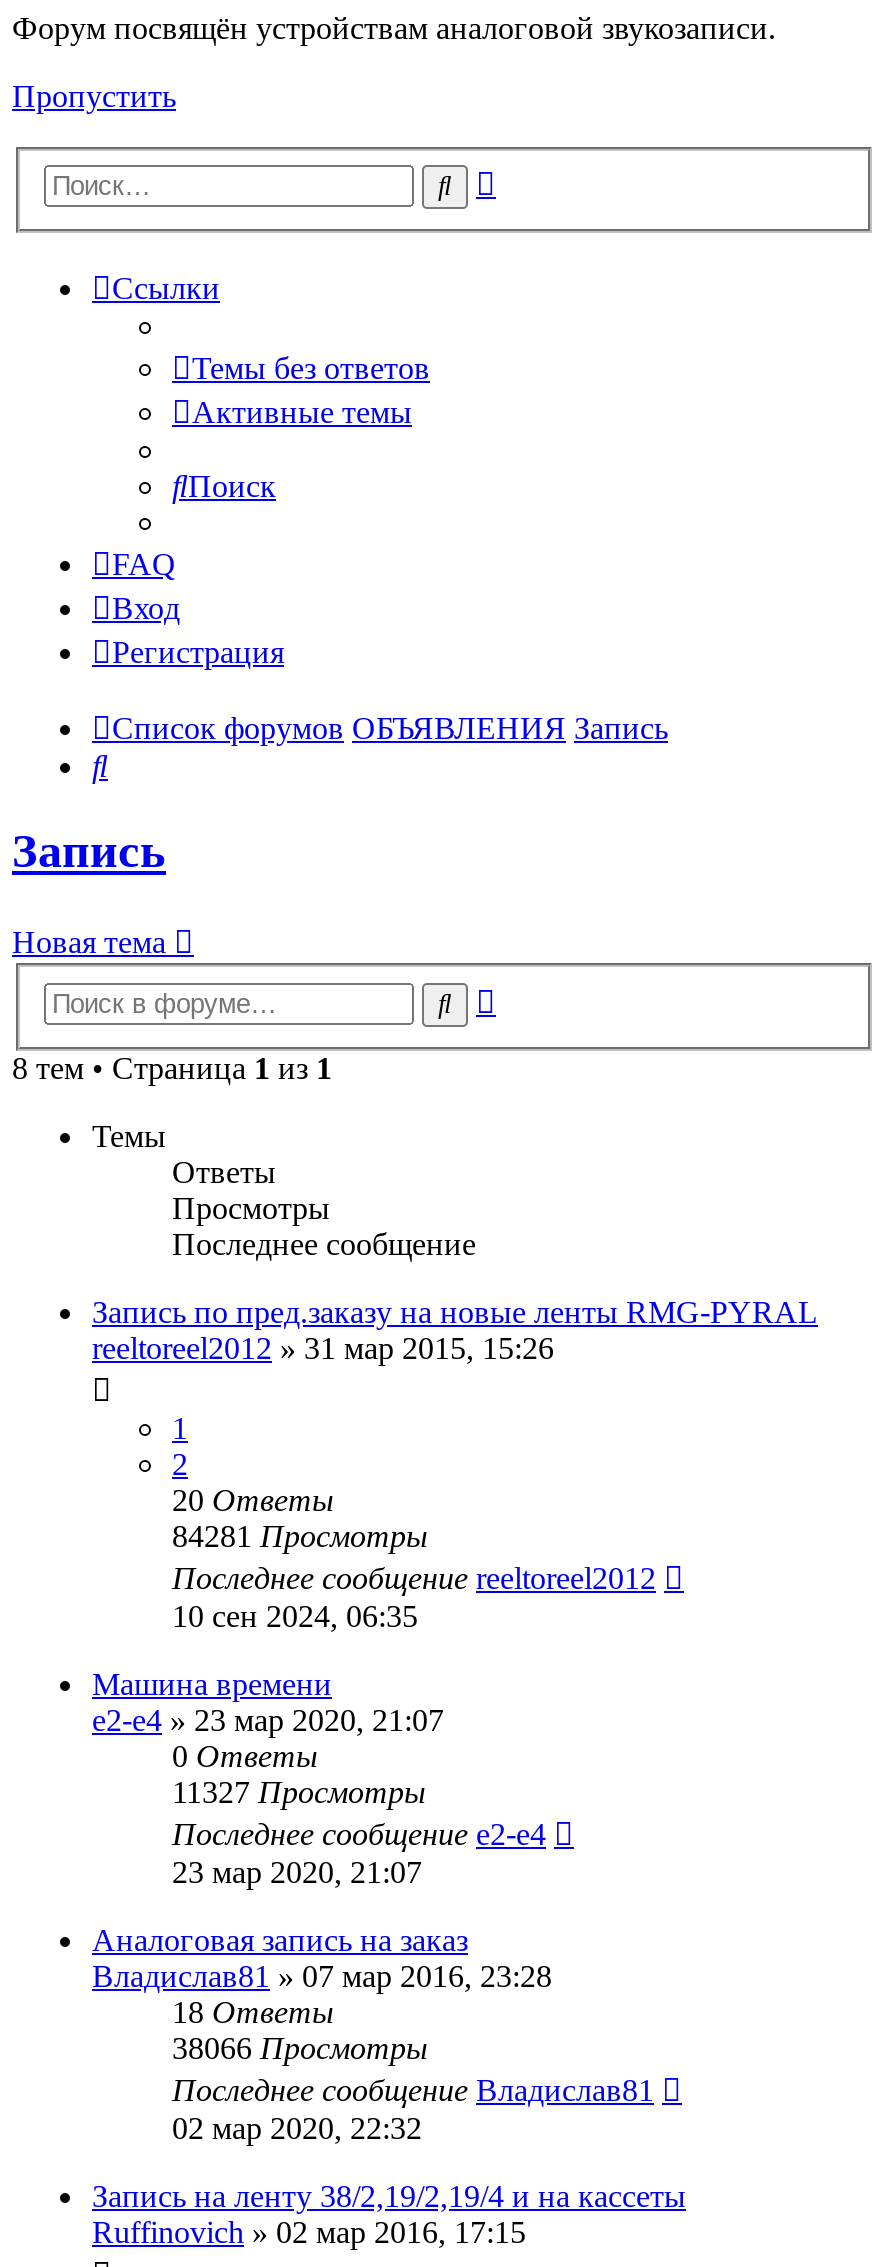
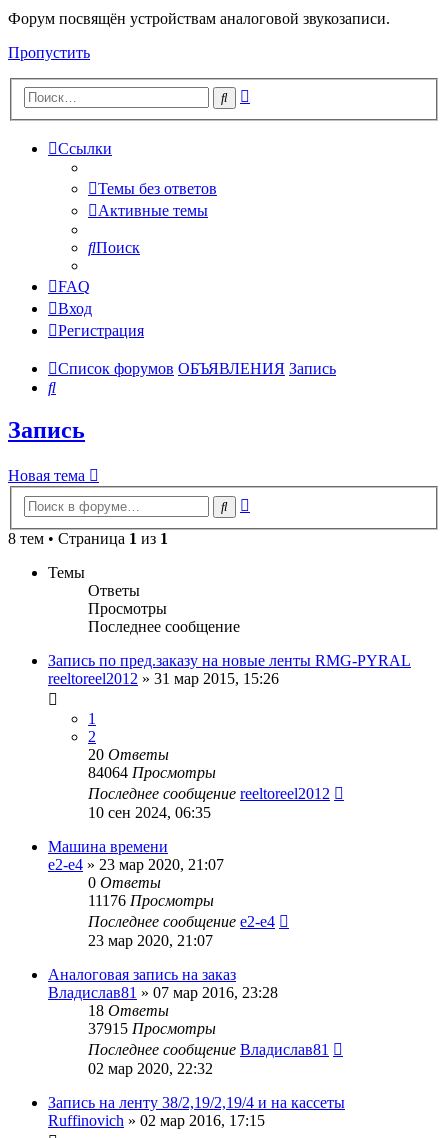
[172,1519,428,1553] 84281 Просмотры -> [88,764,216,781] 84064 Просмотры
[172,1775,426,1809] 11327 Просмотры -> [88,892,214,909] 11176 Просмотры
[172,2031,428,2065] 38066 Просмотры -> [88,1020,216,1037] 37915 Просмотры

